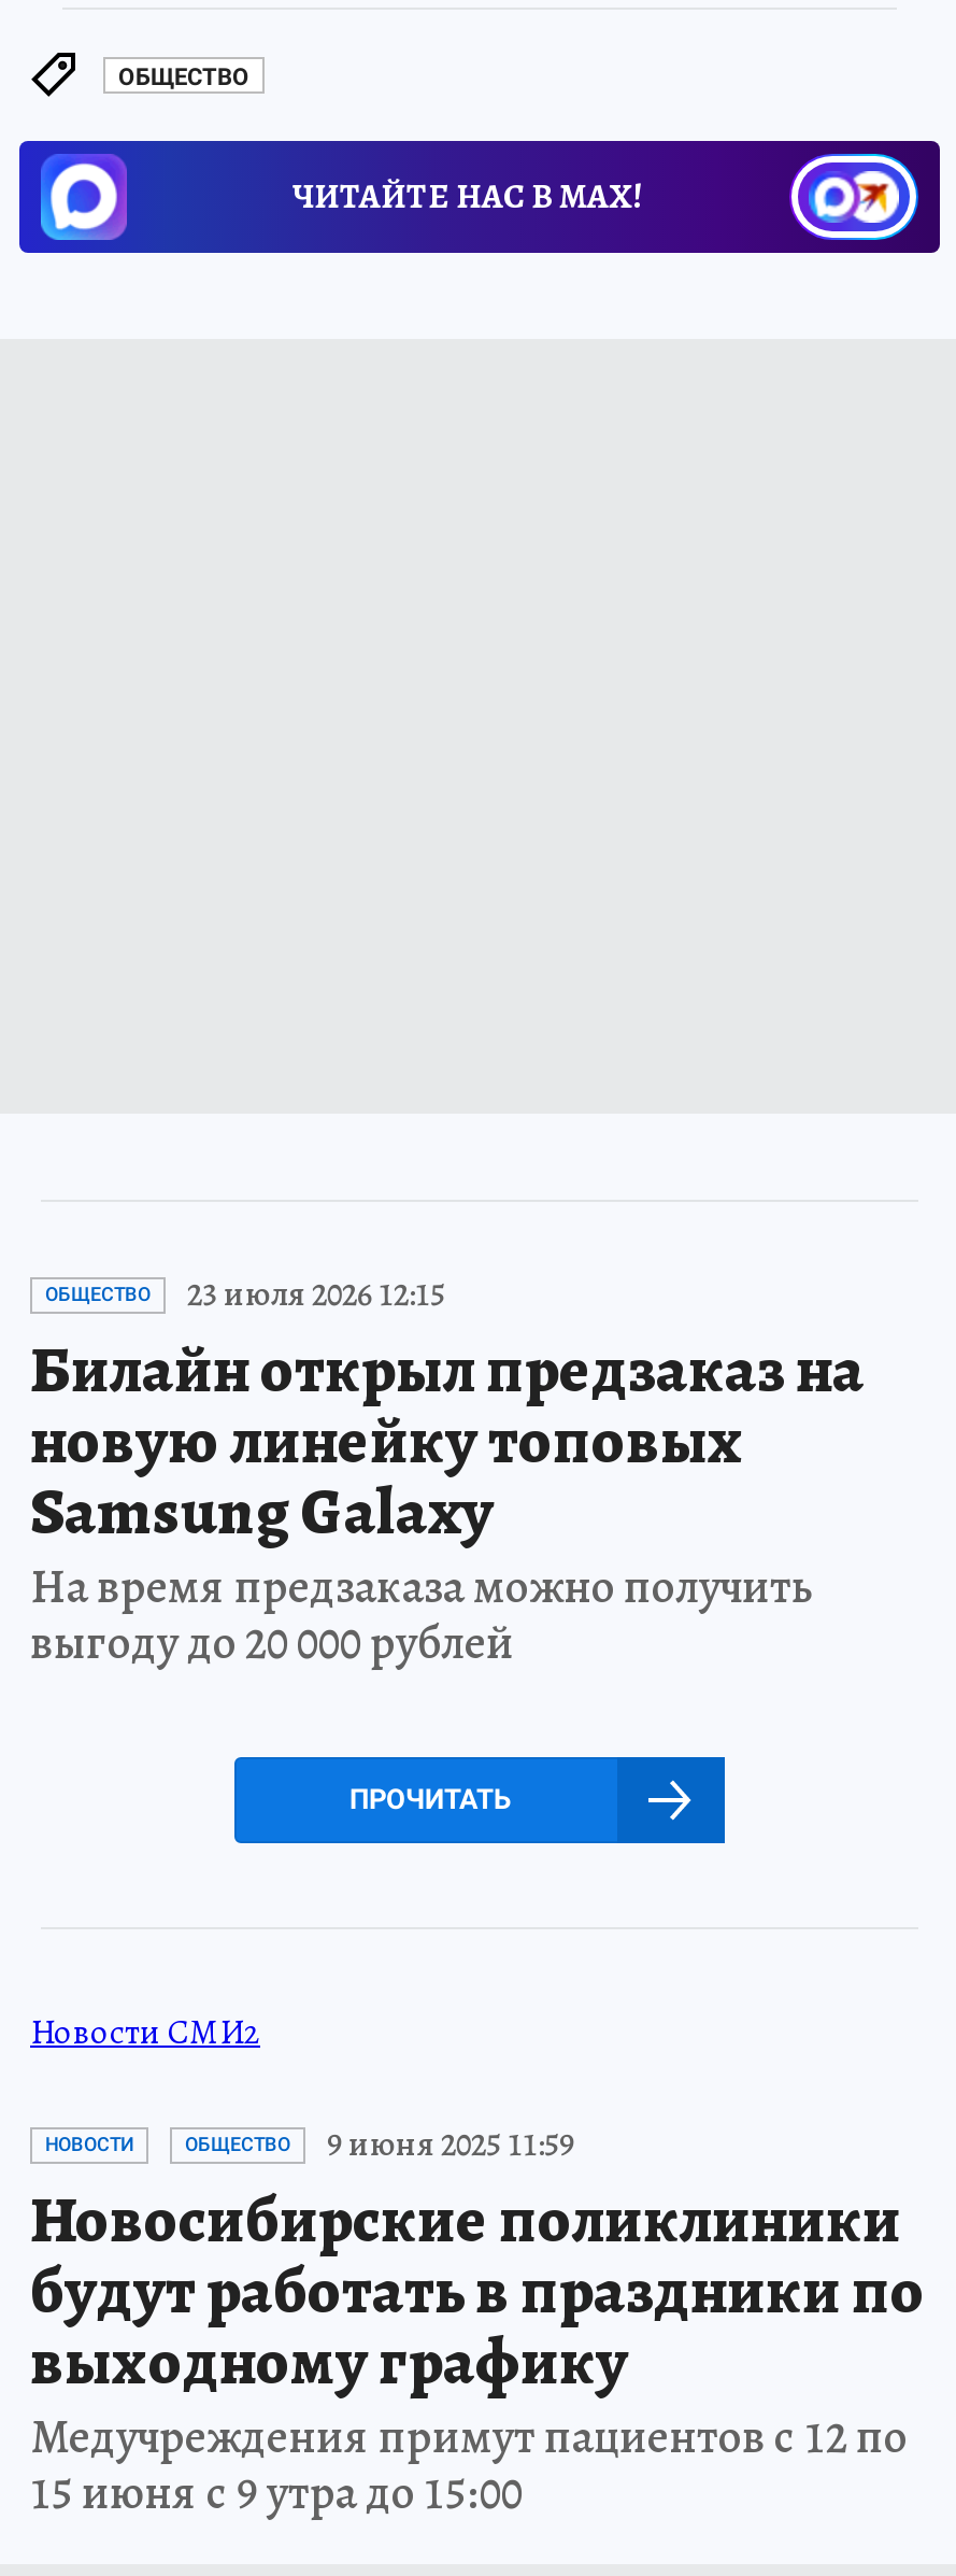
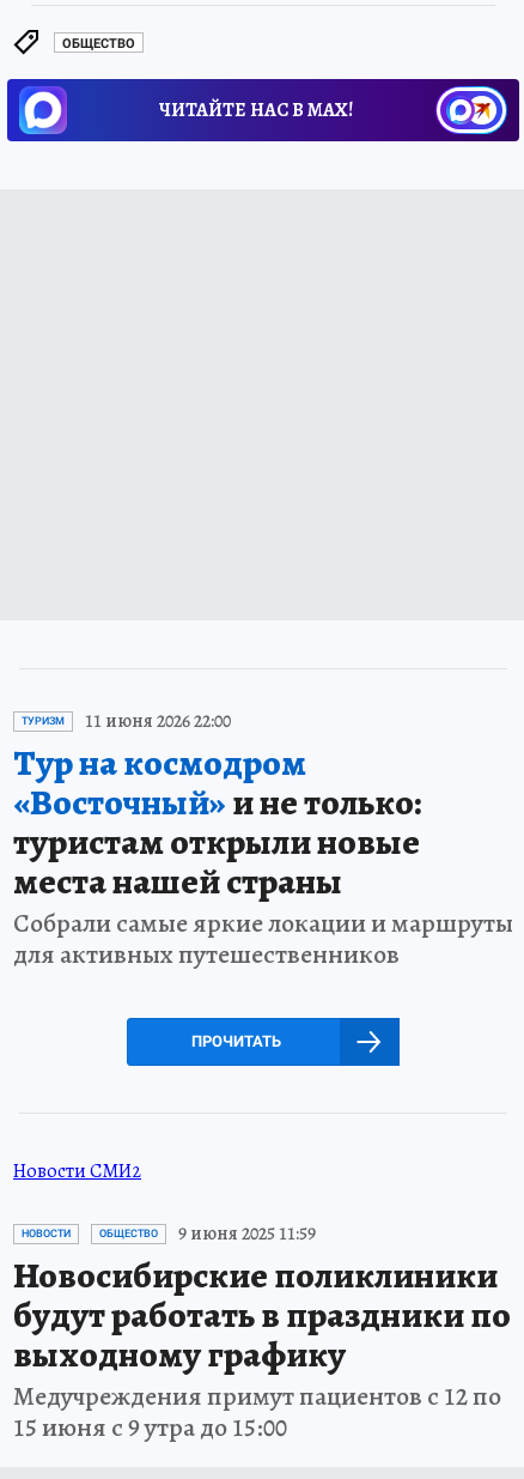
[30,1272,865,1676] ОБЩЕСТВО | 23 июля 2026 12:15 | Билайн открыл предзаказ на | новую линейку топовых | Samsung Galaxy | На время предзаказа можно получить | выгоду до 20 000 рублей -> [13,708,513,973] ТУРИЗМ | 11 июня 2026 22:00 | Тур на космодром | «Восточный»и не только: | туристам открыли новые | места нашей страны | Собрали самые яркие локации и маршруты | для активных путешественников

